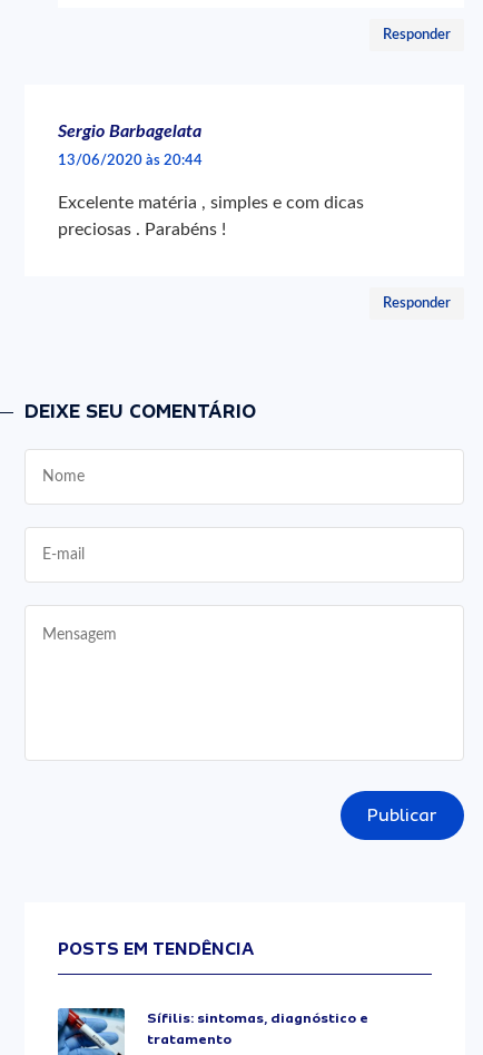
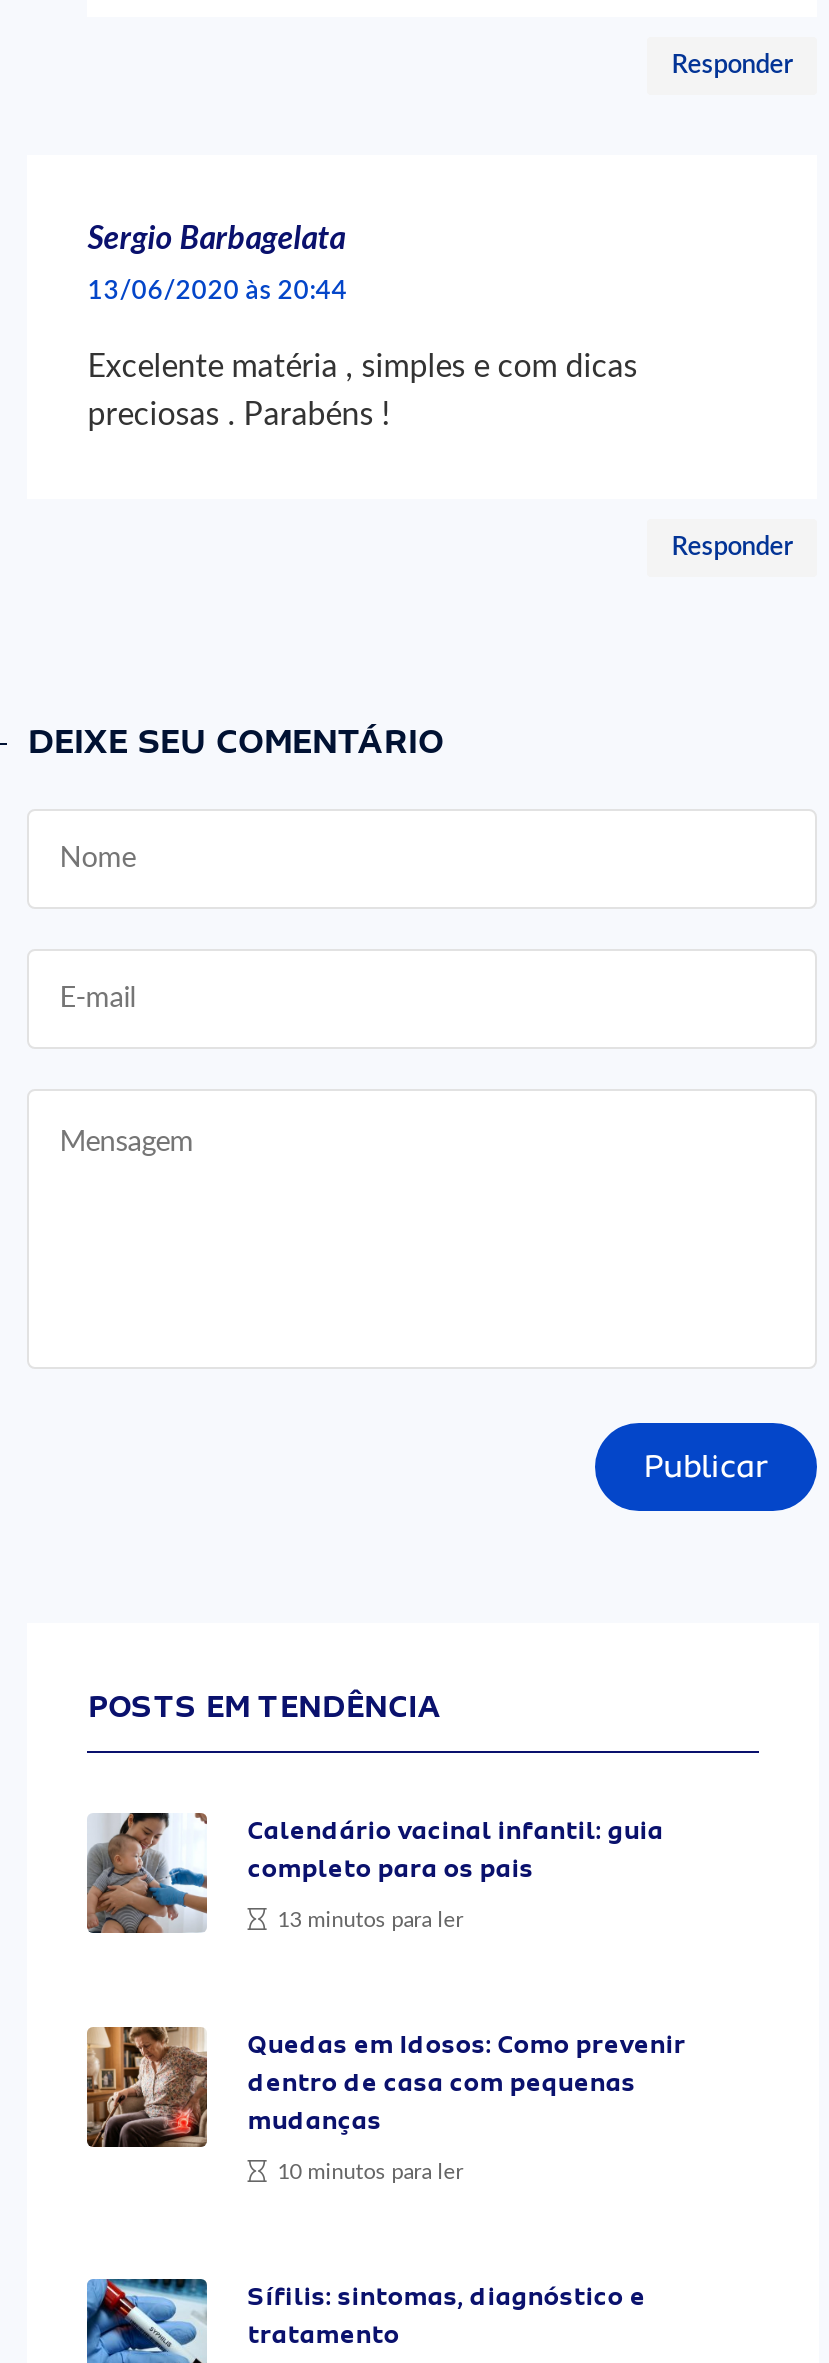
none -> [85,1811,663,1935] [image] | Calendário vacinal infantil: guia | completo para os pais | 13 minutos para ler
none -> [85,2025,685,2183] [image] | Quedas em Idosos: Como prevenir | dentro de casa com pequenas | mudanças | 10 minutos para ler

